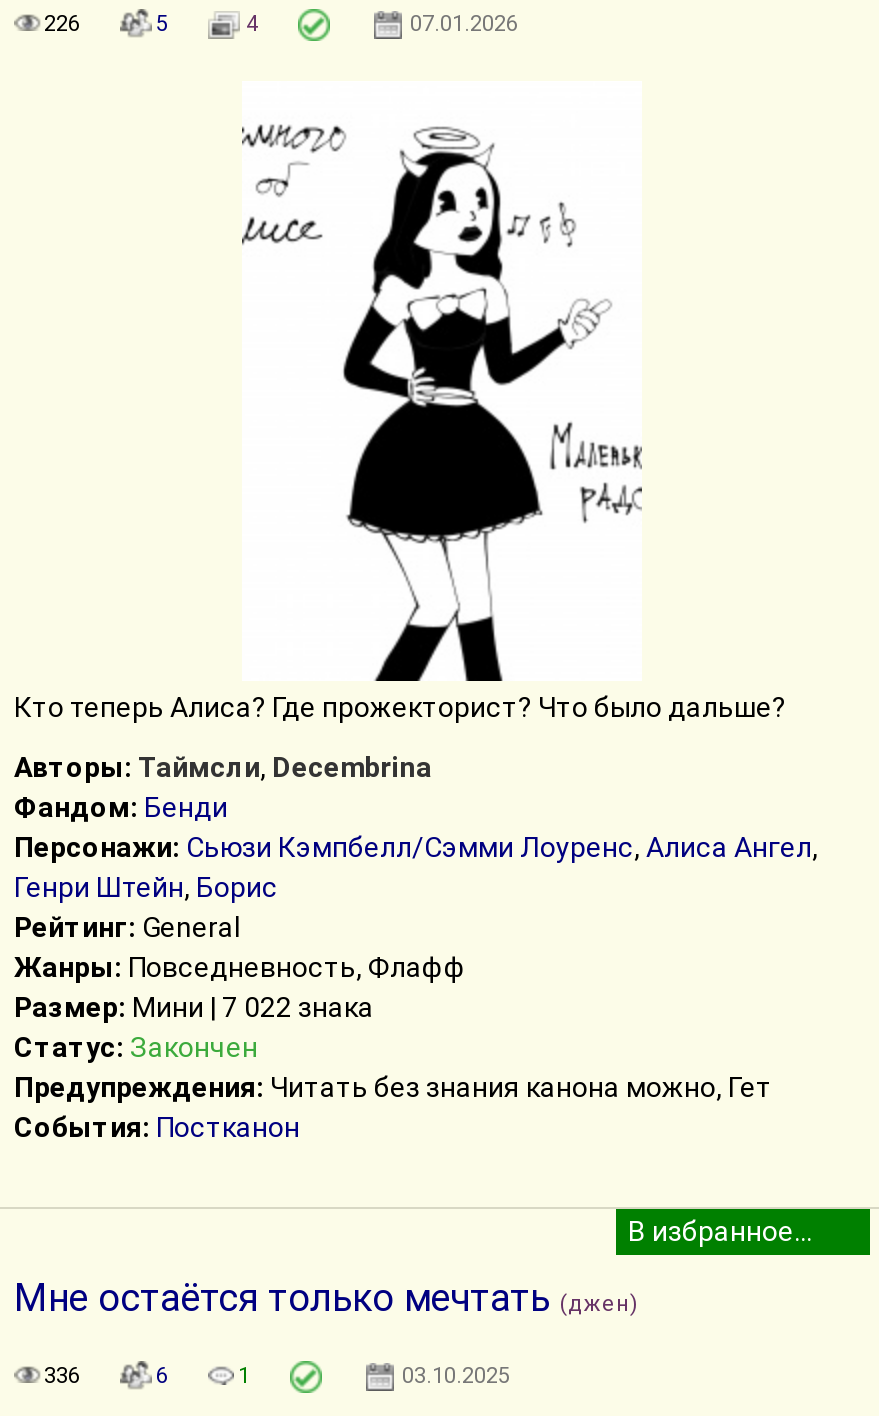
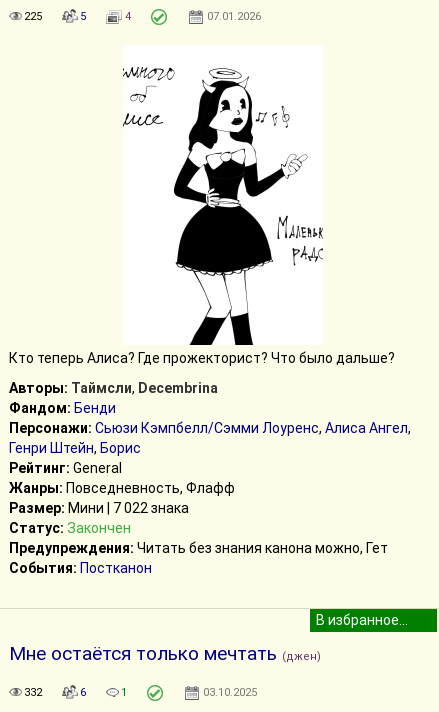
[44,12,80,38] 226 -> [24,10,42,23] 225
[44,1364,80,1390] 336 -> [24,686,42,699] 332

